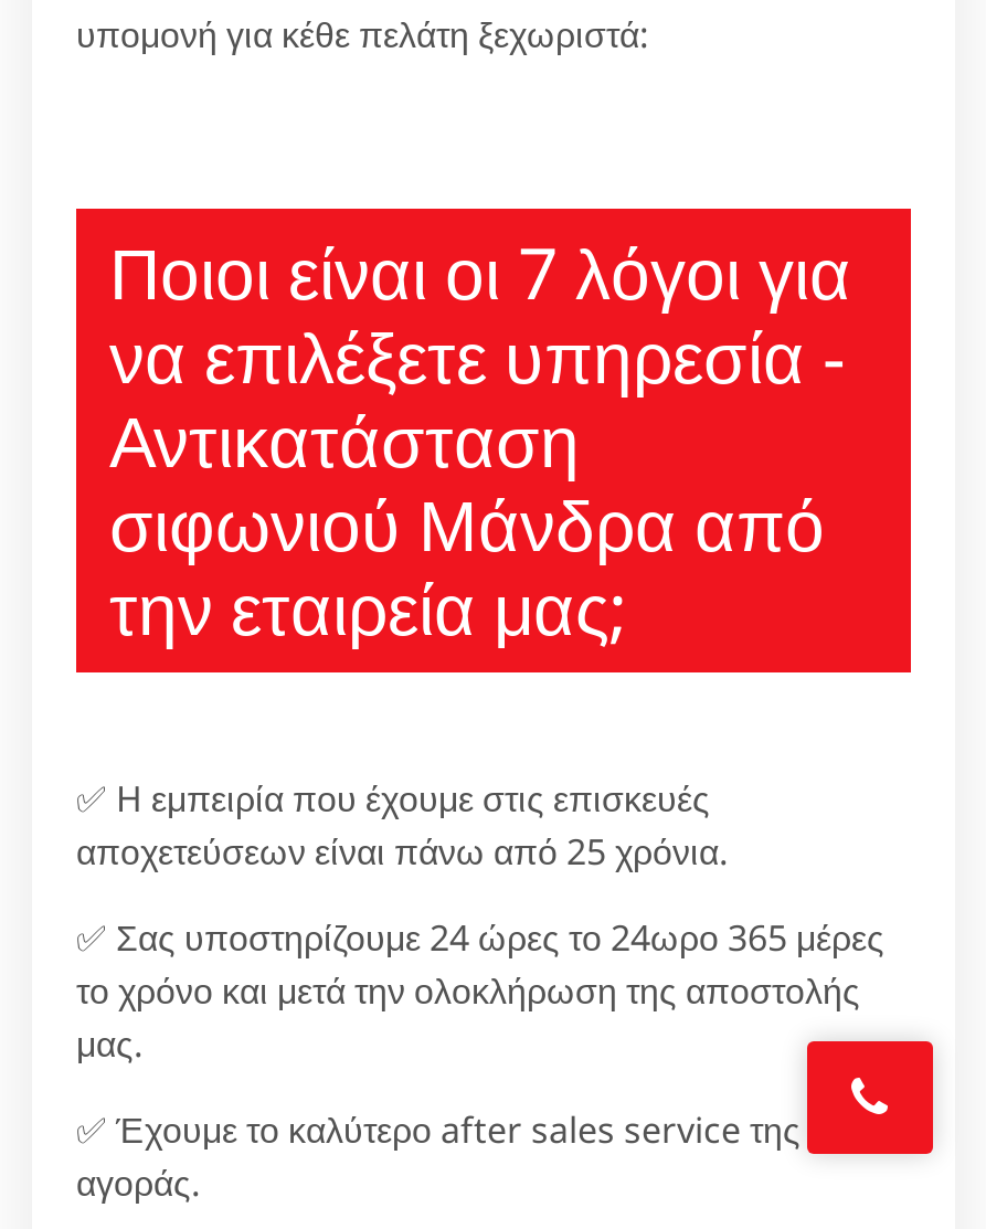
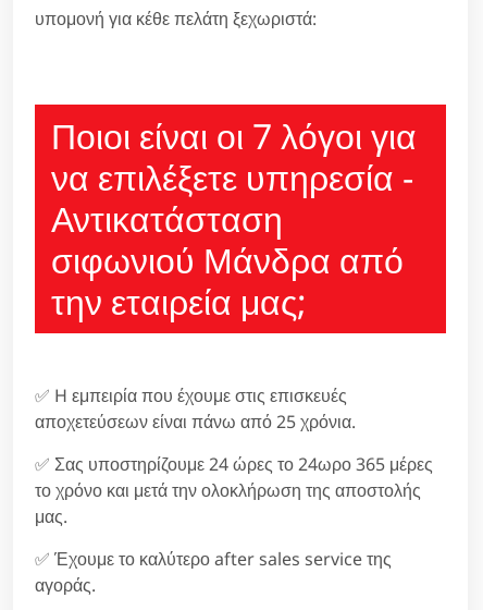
[803,1037,937,1158] [image] -> none

